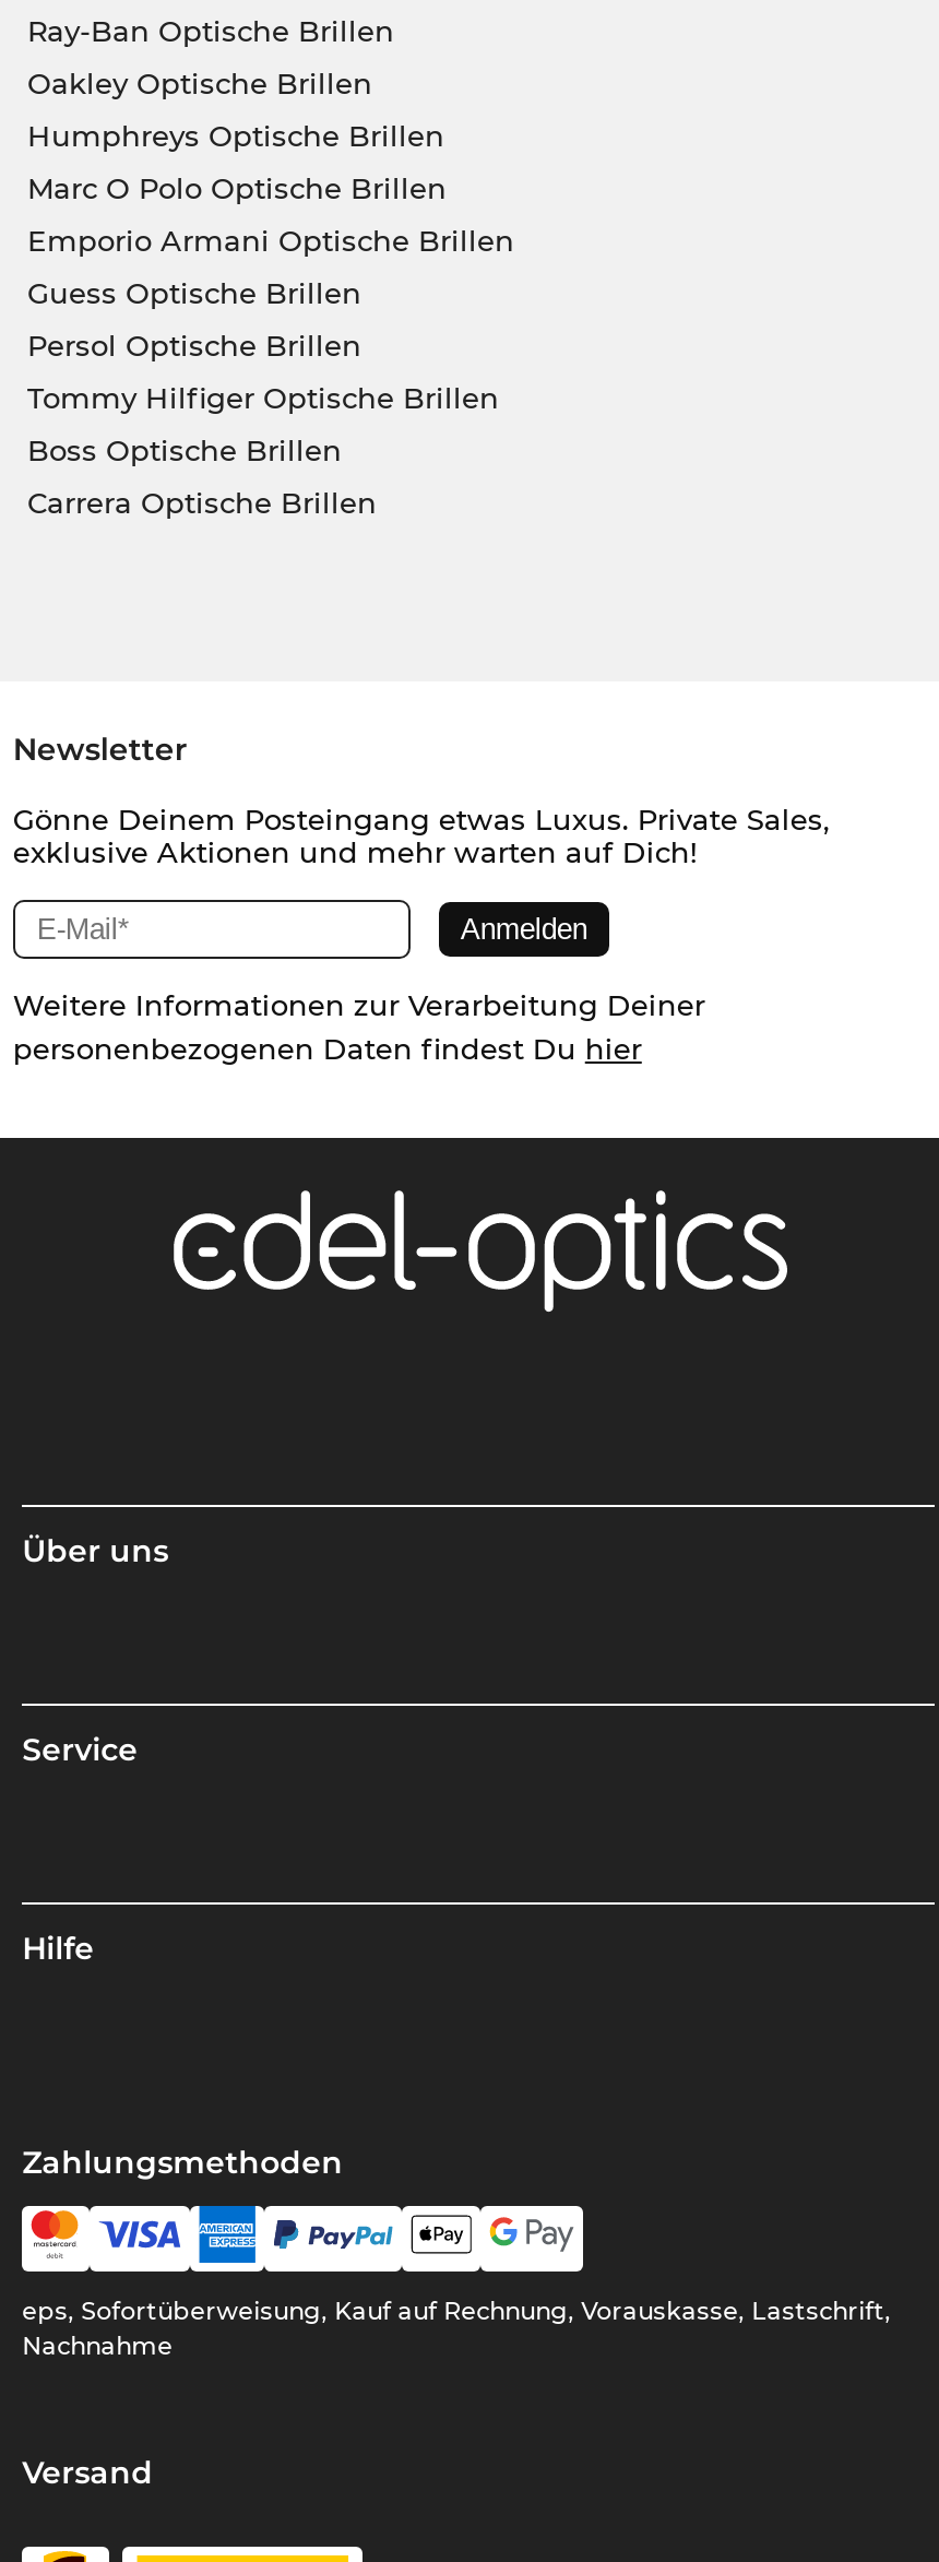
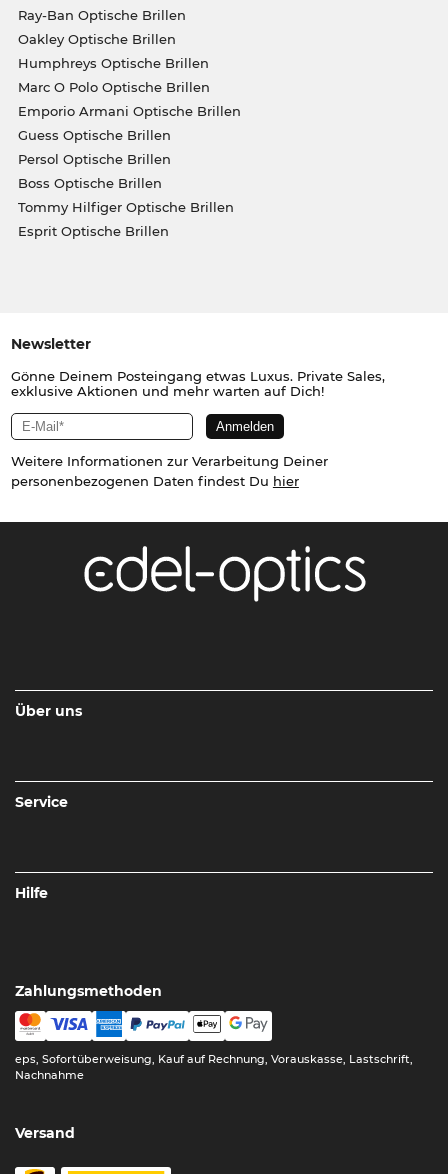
moved [27,381,499,416] -> [17,199,233,215]: Tommy Hilfiger Optische Brillen
moved [27,433,342,468] -> [17,175,161,191]: Boss Optische Brillen
[27,486,377,520] Carrera Optische Brillen -> [17,223,168,239] Esprit Optische Brillen

